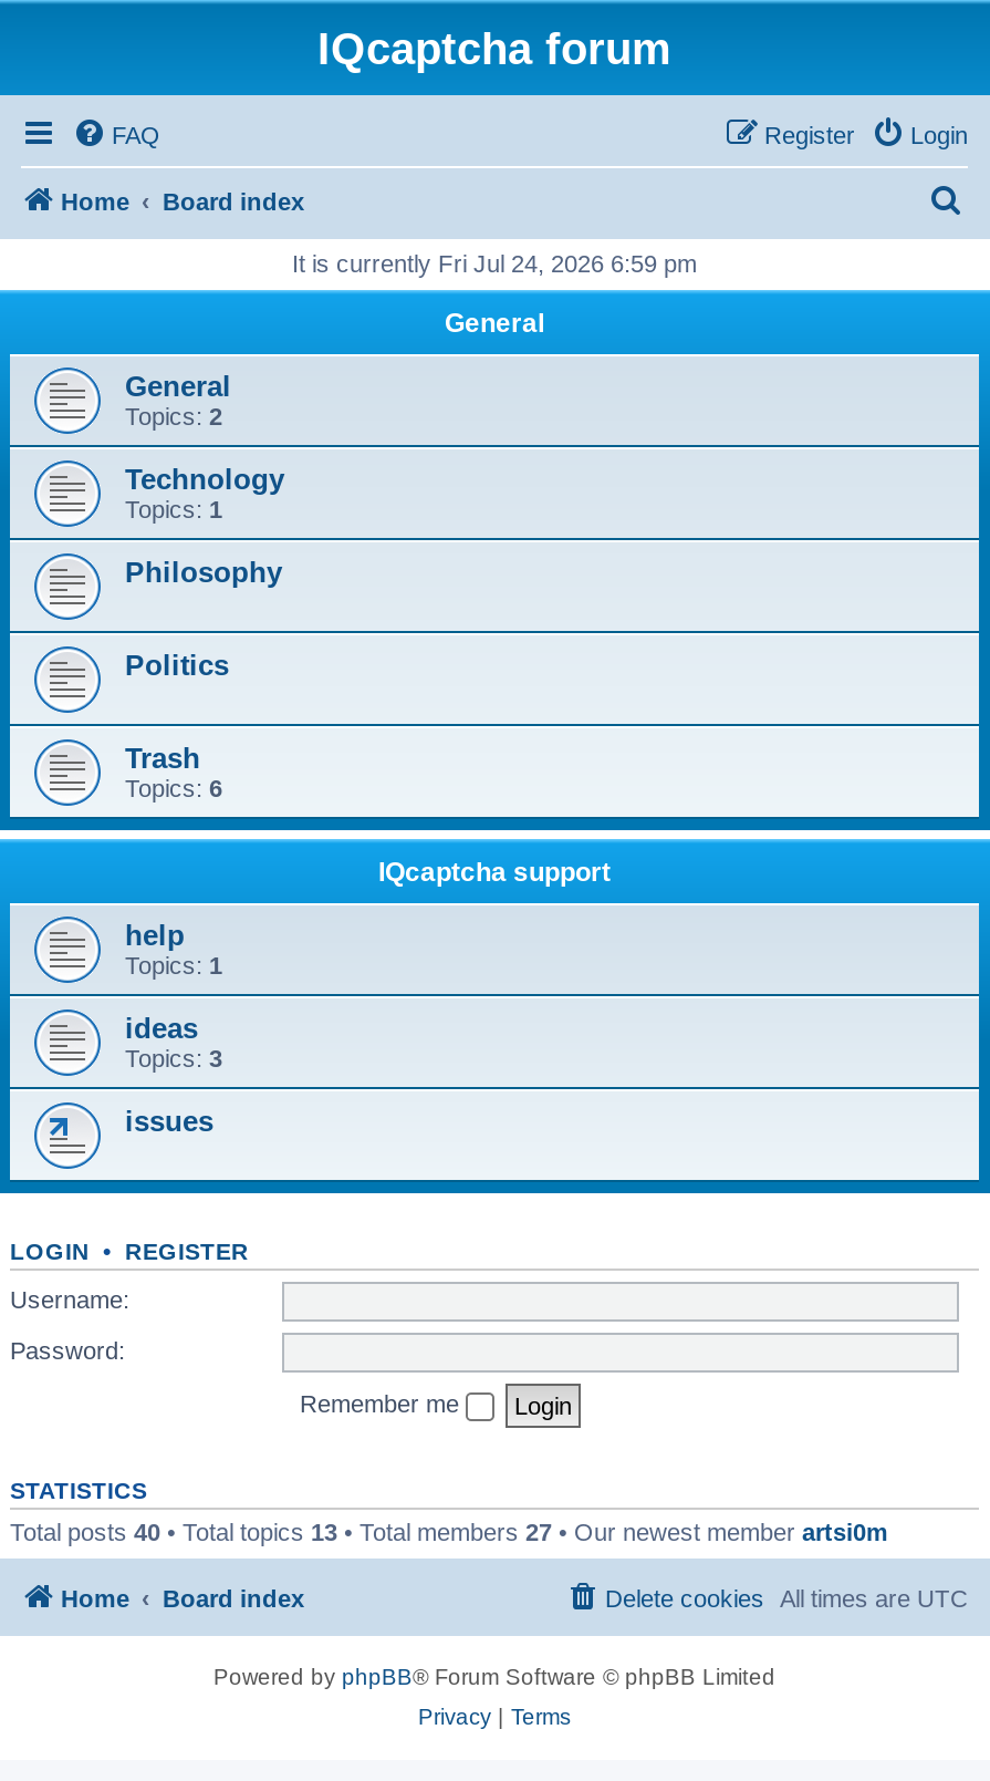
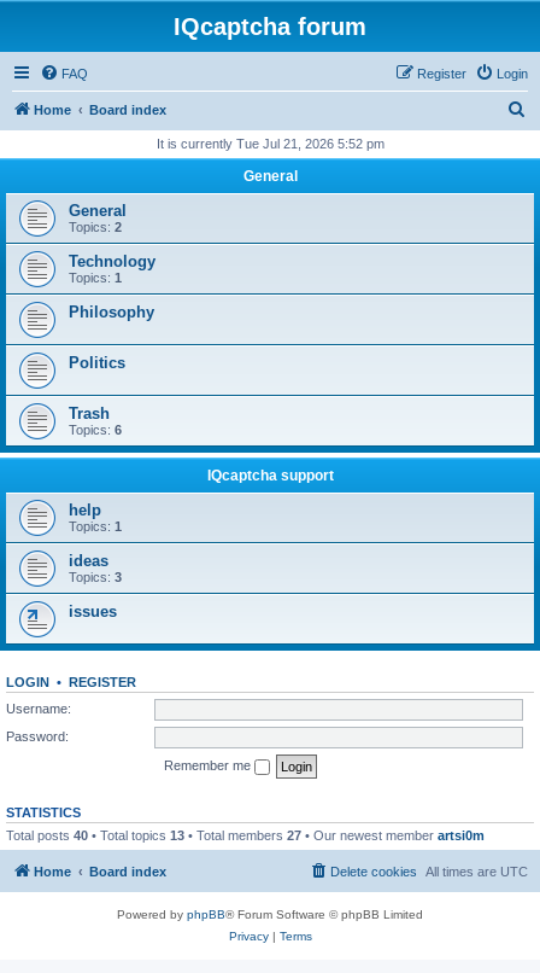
[292,250,697,277] It is currently Fri Jul 24, 2026 6:59 pm -> [156,136,384,151] It is currently Tue Jul 21, 2026 5:52 pm

